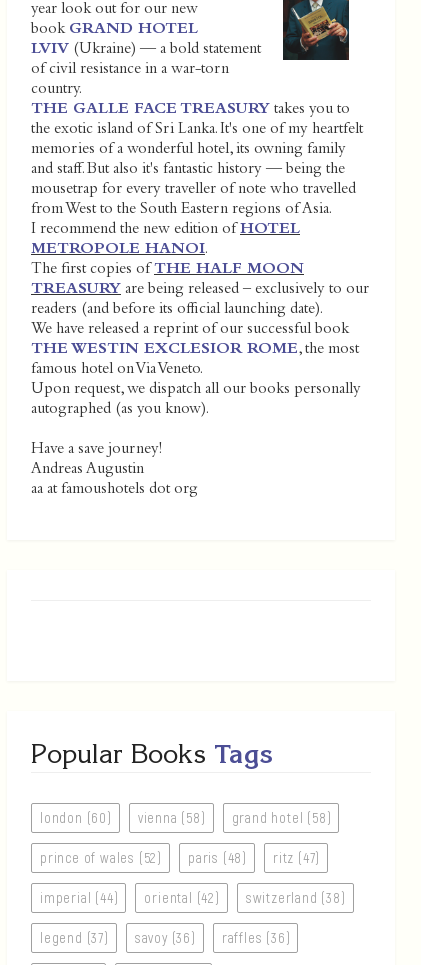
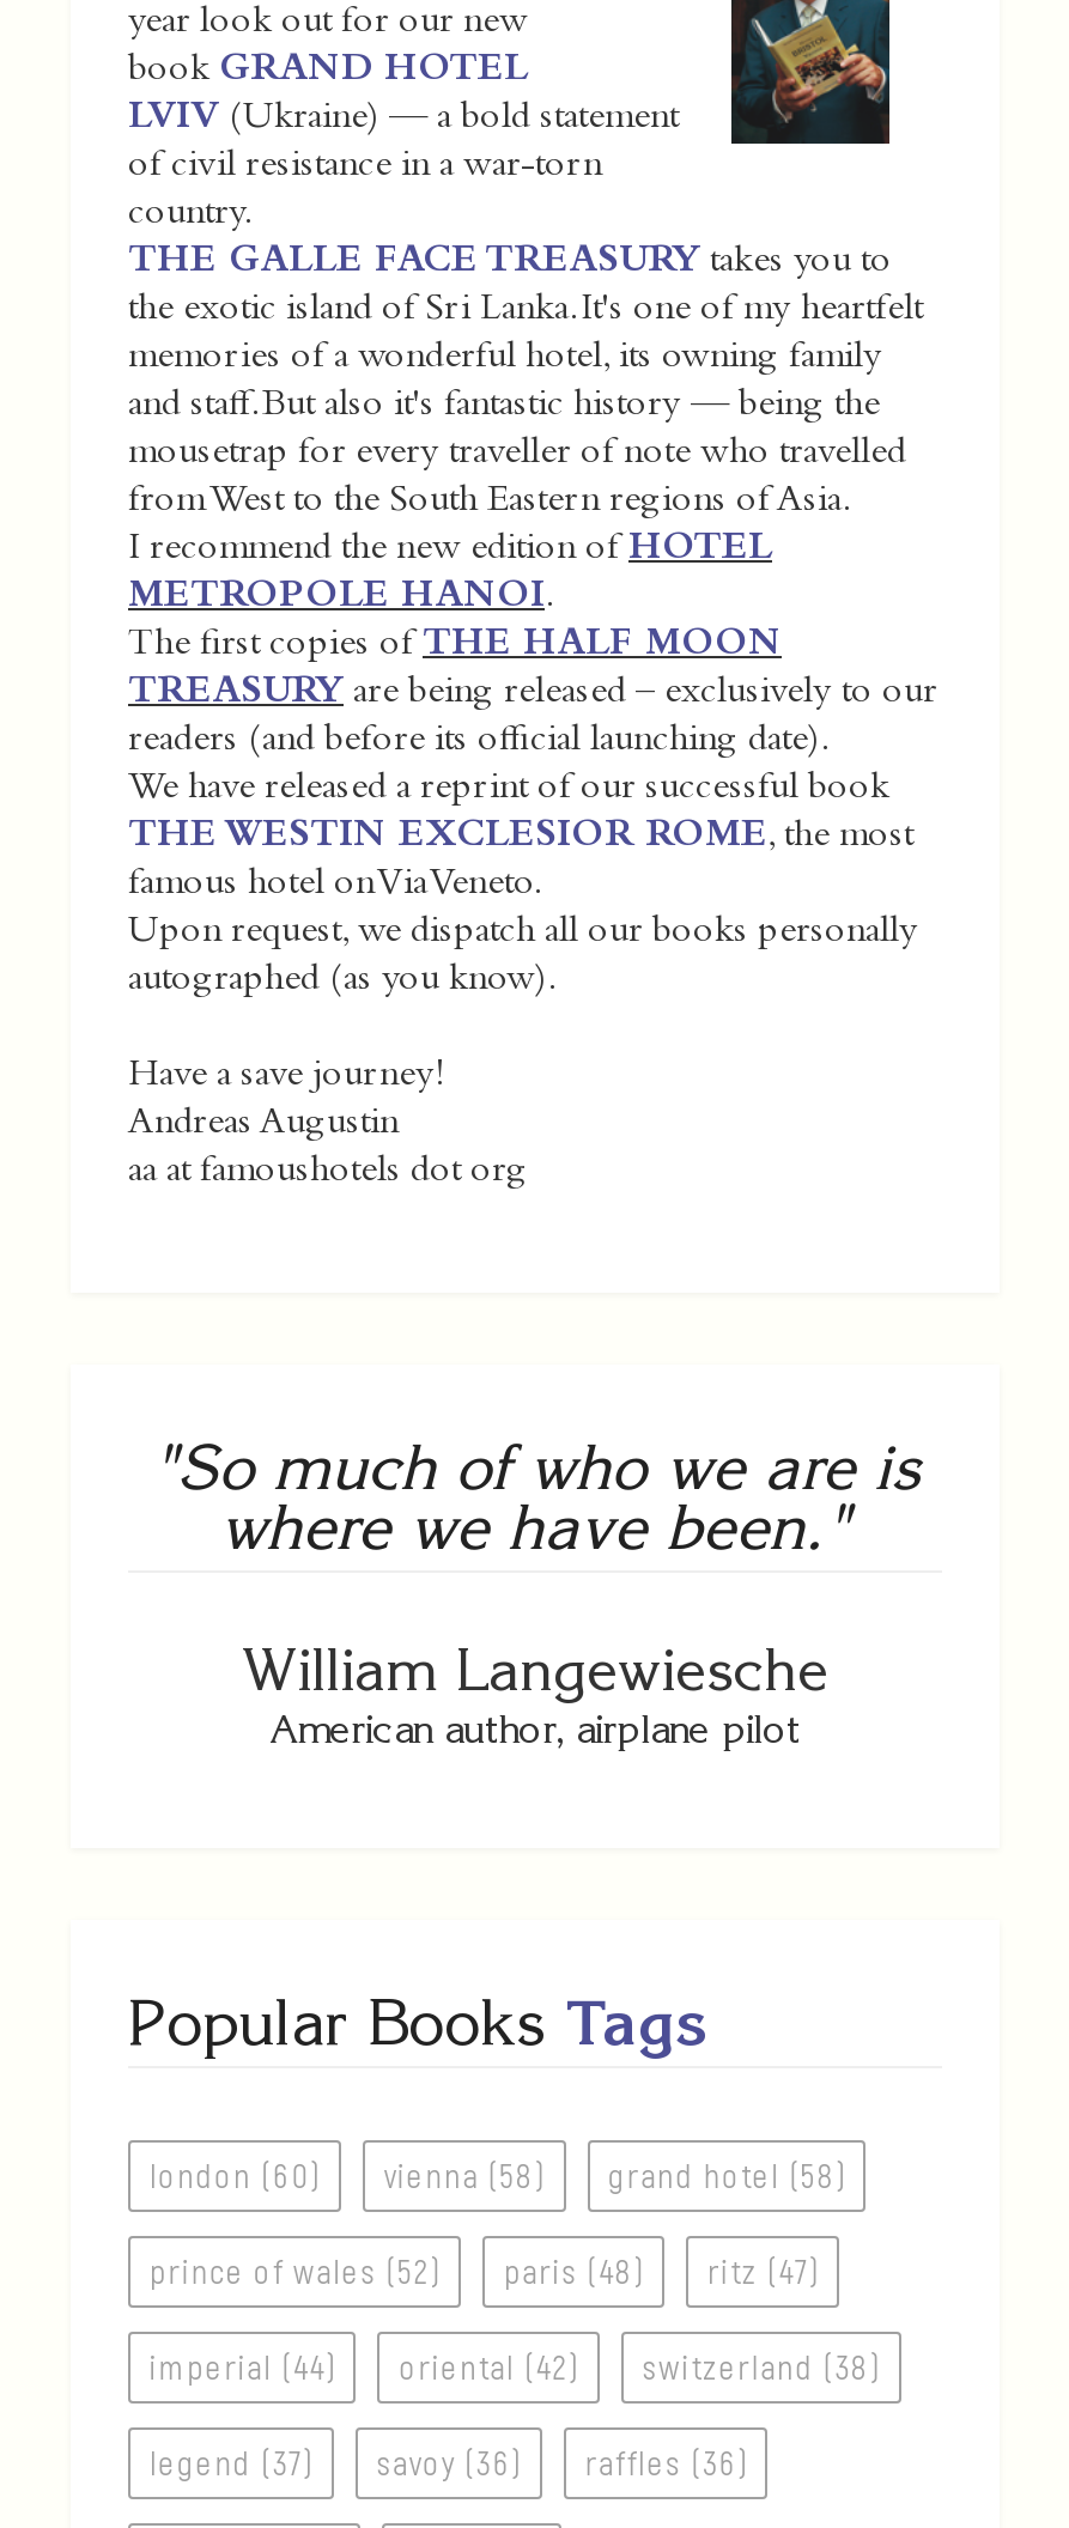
none -> [151,1428,919,1754] "So much of who we are is | where we have been." | William Langewiesche | American author, airplane pilot

